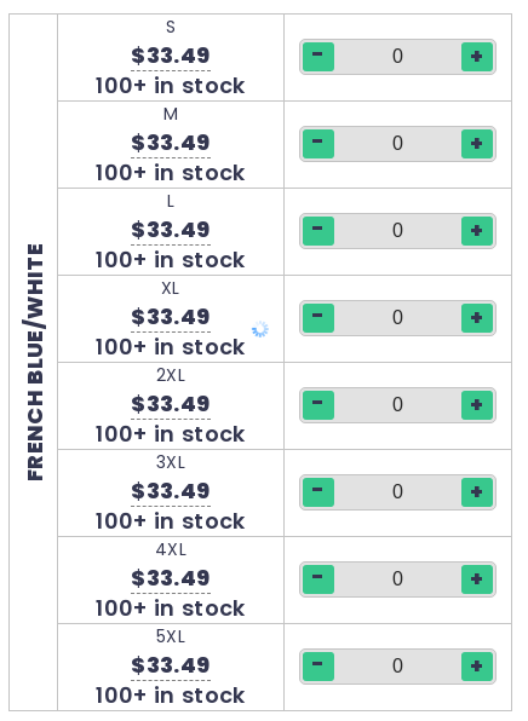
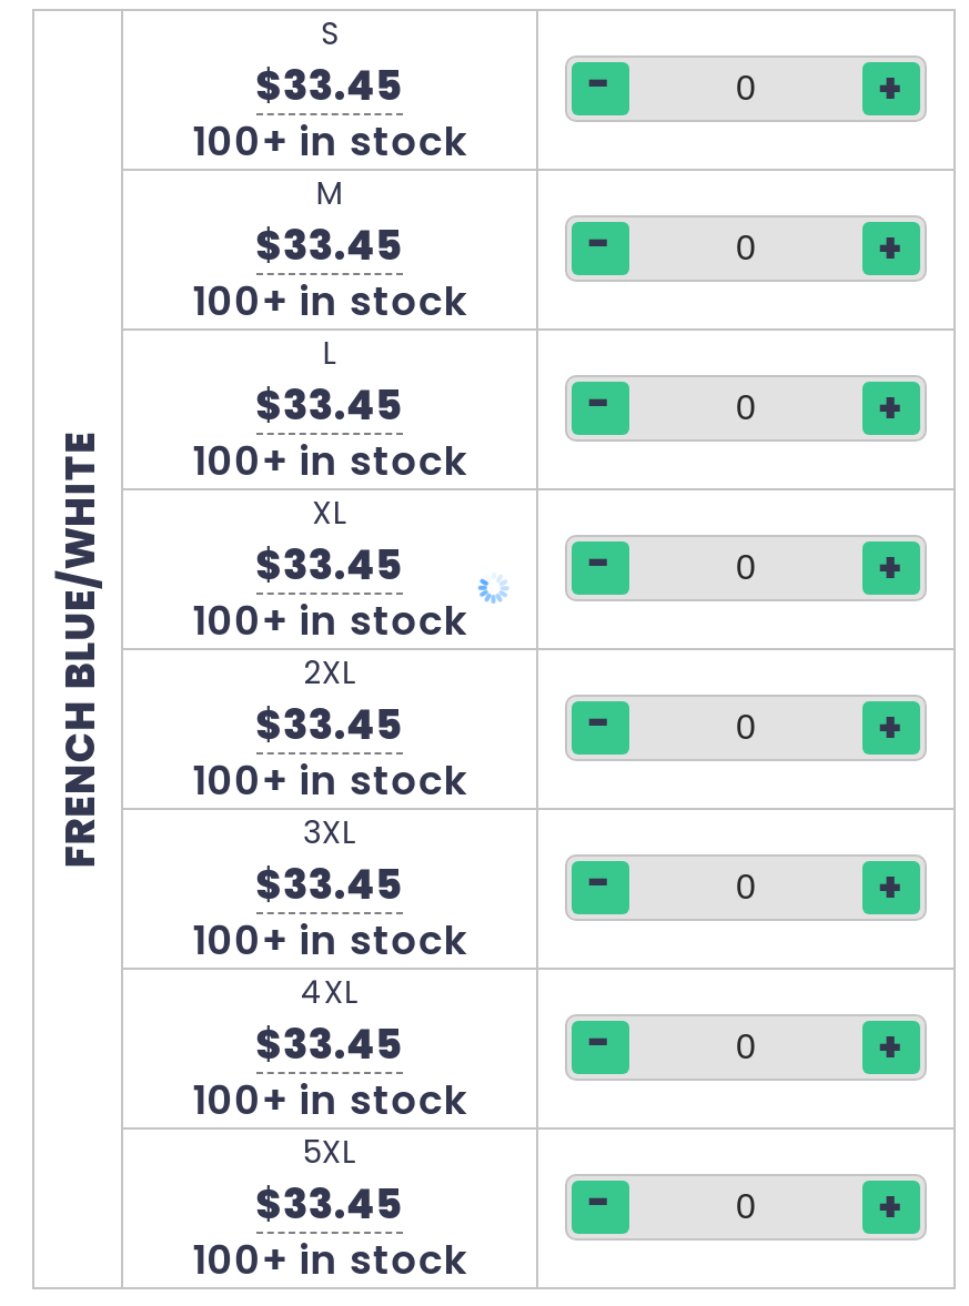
[131,40,210,70] $33.49 -> [256,58,403,113] $33.45
[131,127,210,157] $33.49 -> [256,217,403,273] $33.45
[131,214,210,244] $33.49 -> [256,377,403,433] $33.45
[131,301,210,331] $33.49 -> [256,537,403,593] $33.45
[131,388,210,419] $33.49 -> [256,697,403,752] $33.45
[131,475,210,506] $33.49 -> [256,857,403,912] $33.45
[131,563,210,593] $33.49 -> [256,1016,403,1072] $33.45
[131,650,210,680] $33.49 -> [256,1176,403,1232] $33.45

